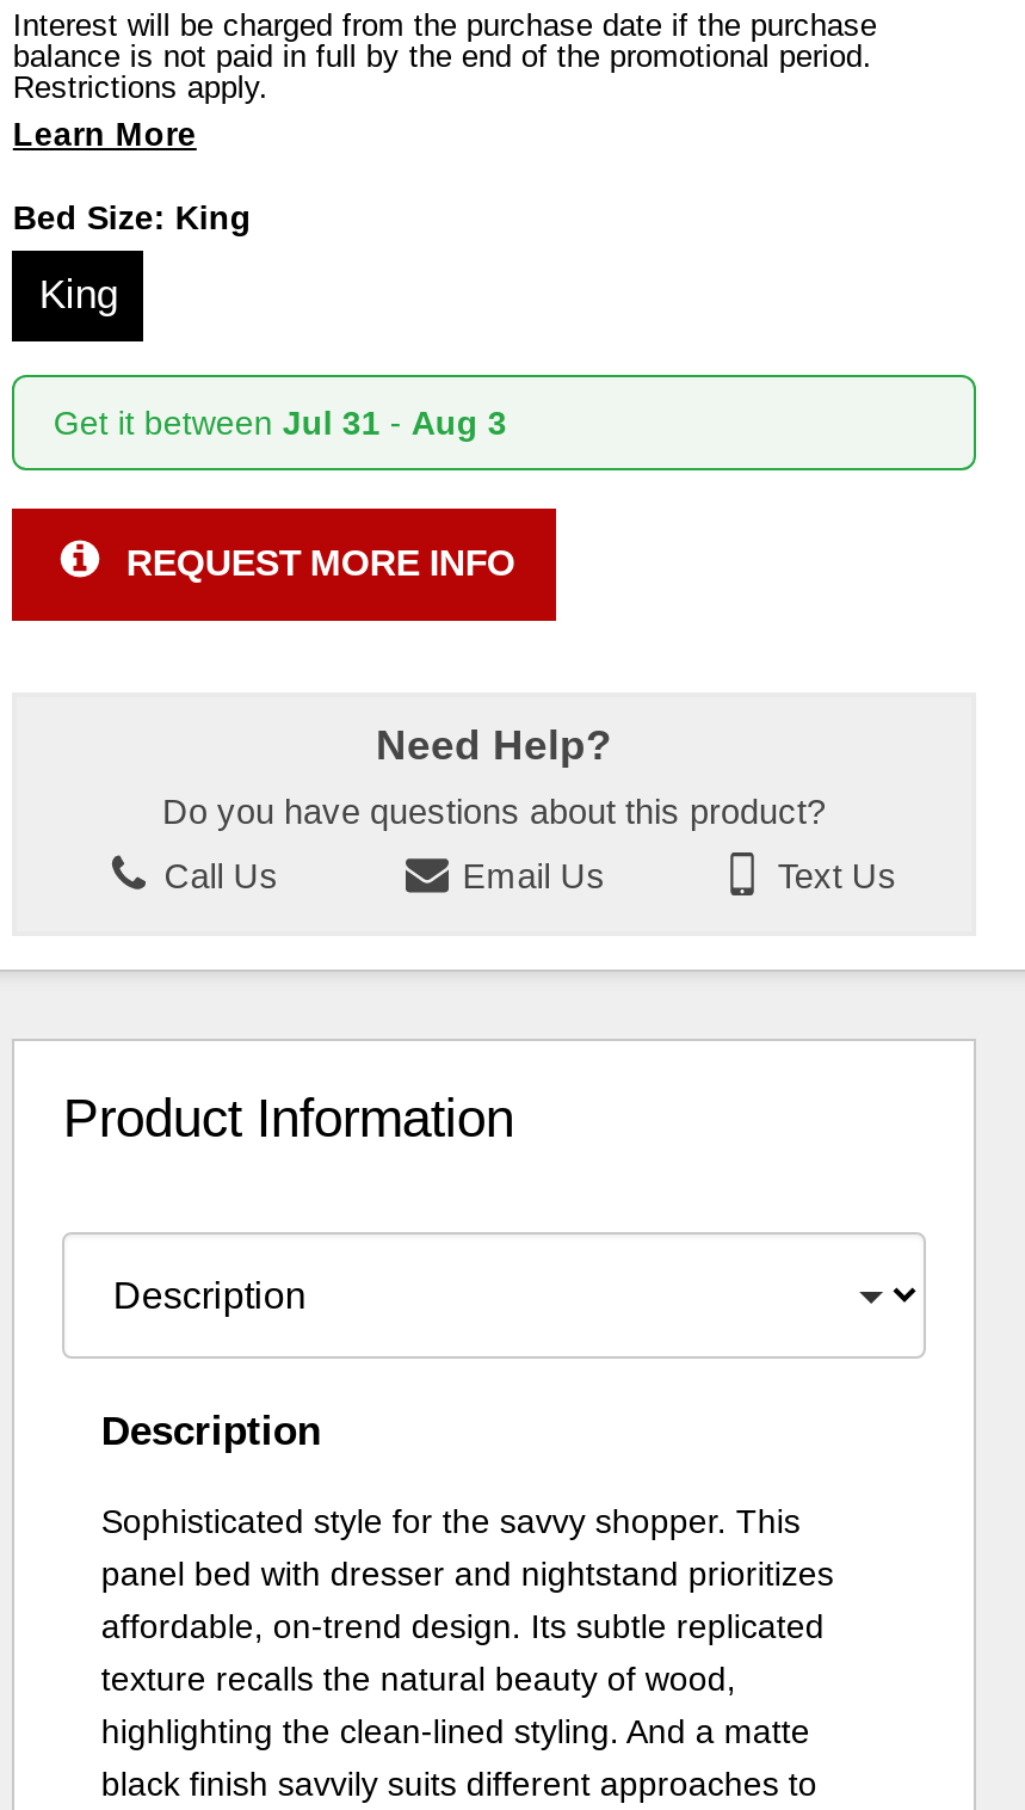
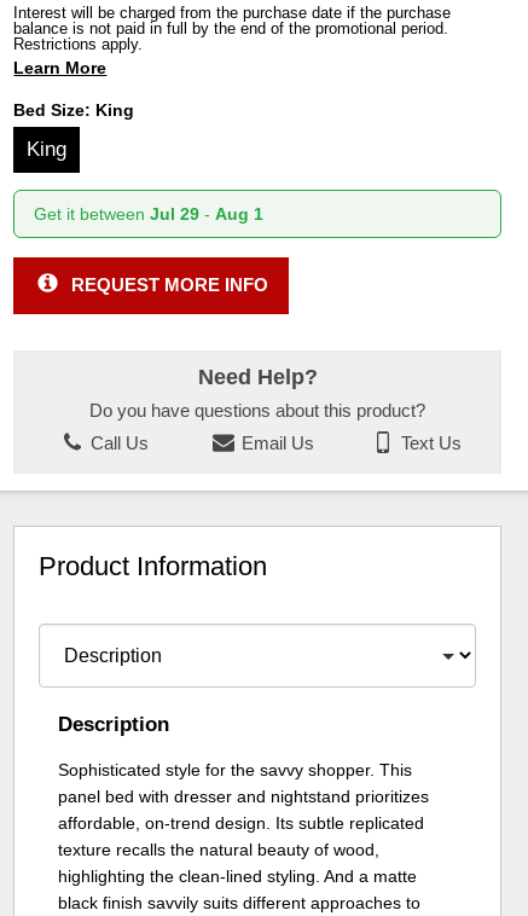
[53,405,507,443] Get it between Jul 31 - Aug 3 -> [34,205,264,224] Get it between Jul 29 - Aug 1

